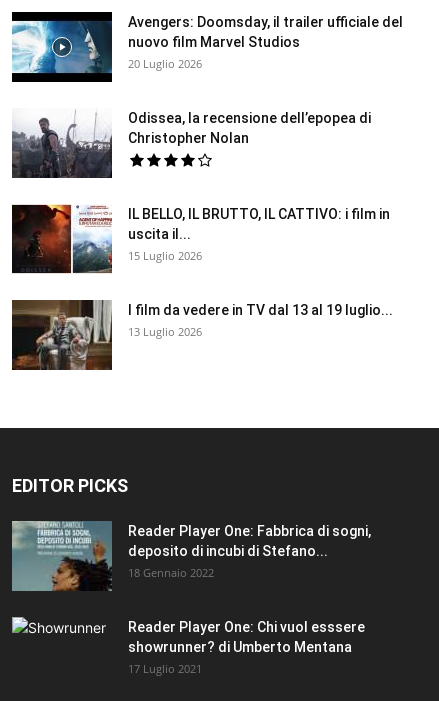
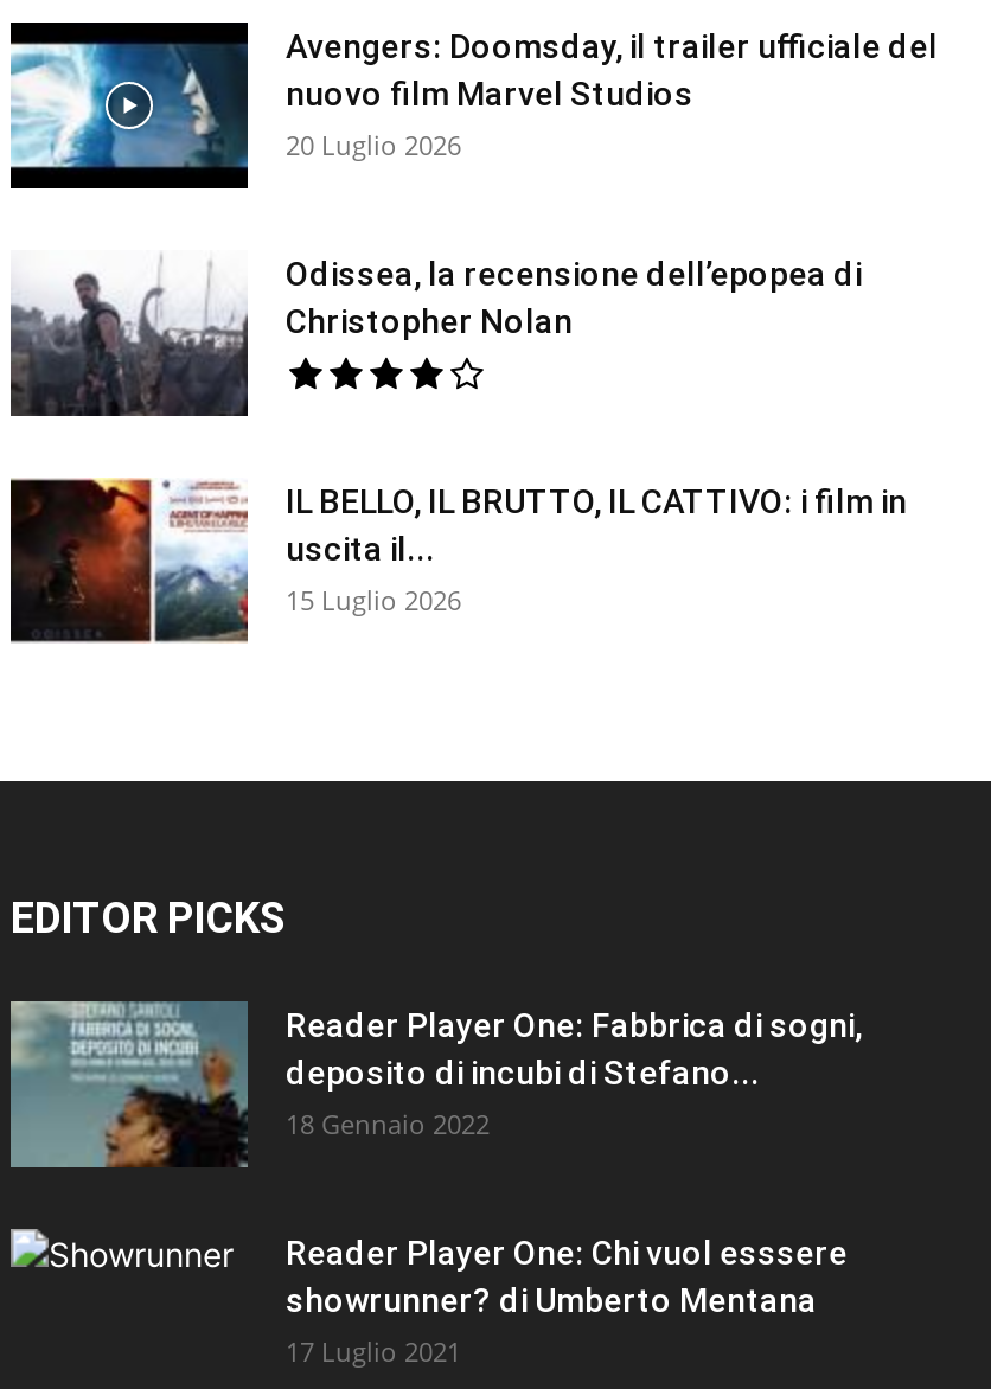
[12,299,393,371] [image] | I film da vedere in TV dal 13 al 19 luglio... | 13 Luglio 2026 -> none

